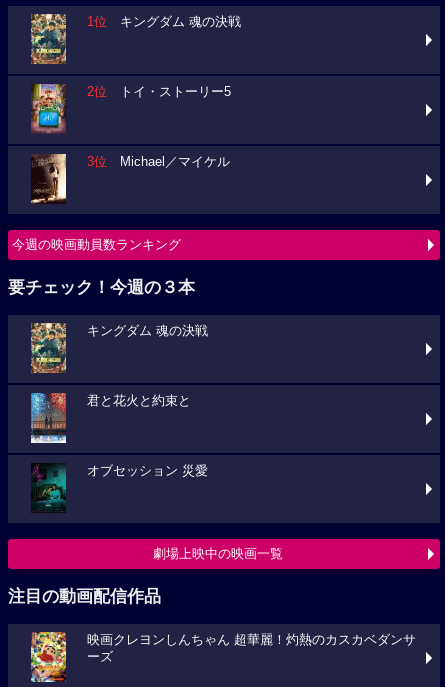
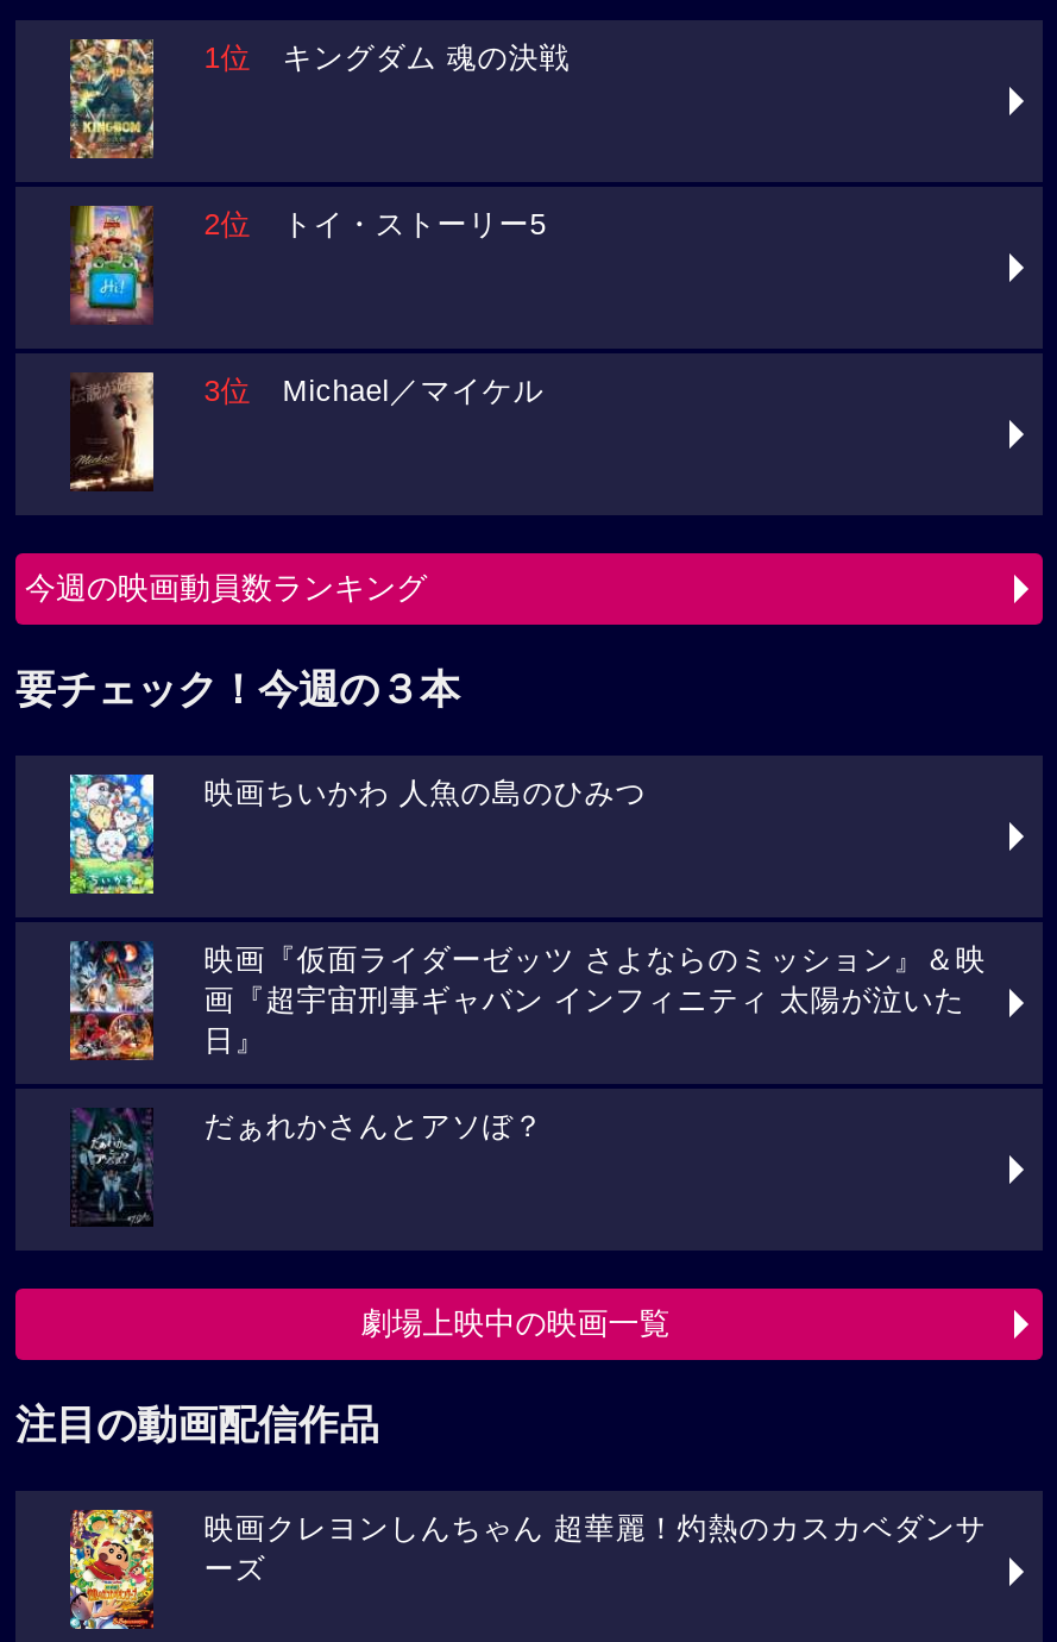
[30,322,208,374] [image] | キングダム 魂の決戦 -> [68,772,646,896] [image] | 映画ちいかわ 人魚の島のひみつ
[30,392,191,444] [image] | 君と花火と約束と -> [68,941,986,1060] [image] | 映画『仮面ライダーゼッツ さよならのミッション』＆映 | 画『超宇宙刑事ギャバン インフィニティ 太陽が泣いた | 日』
[31,463,208,510] [image] | オブセッション 災愛 -> [73,1108,544,1222] [image] | だぁれかさんとアソぼ？

